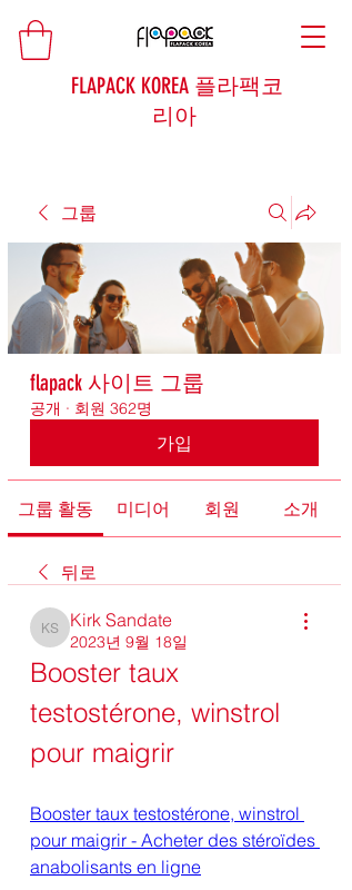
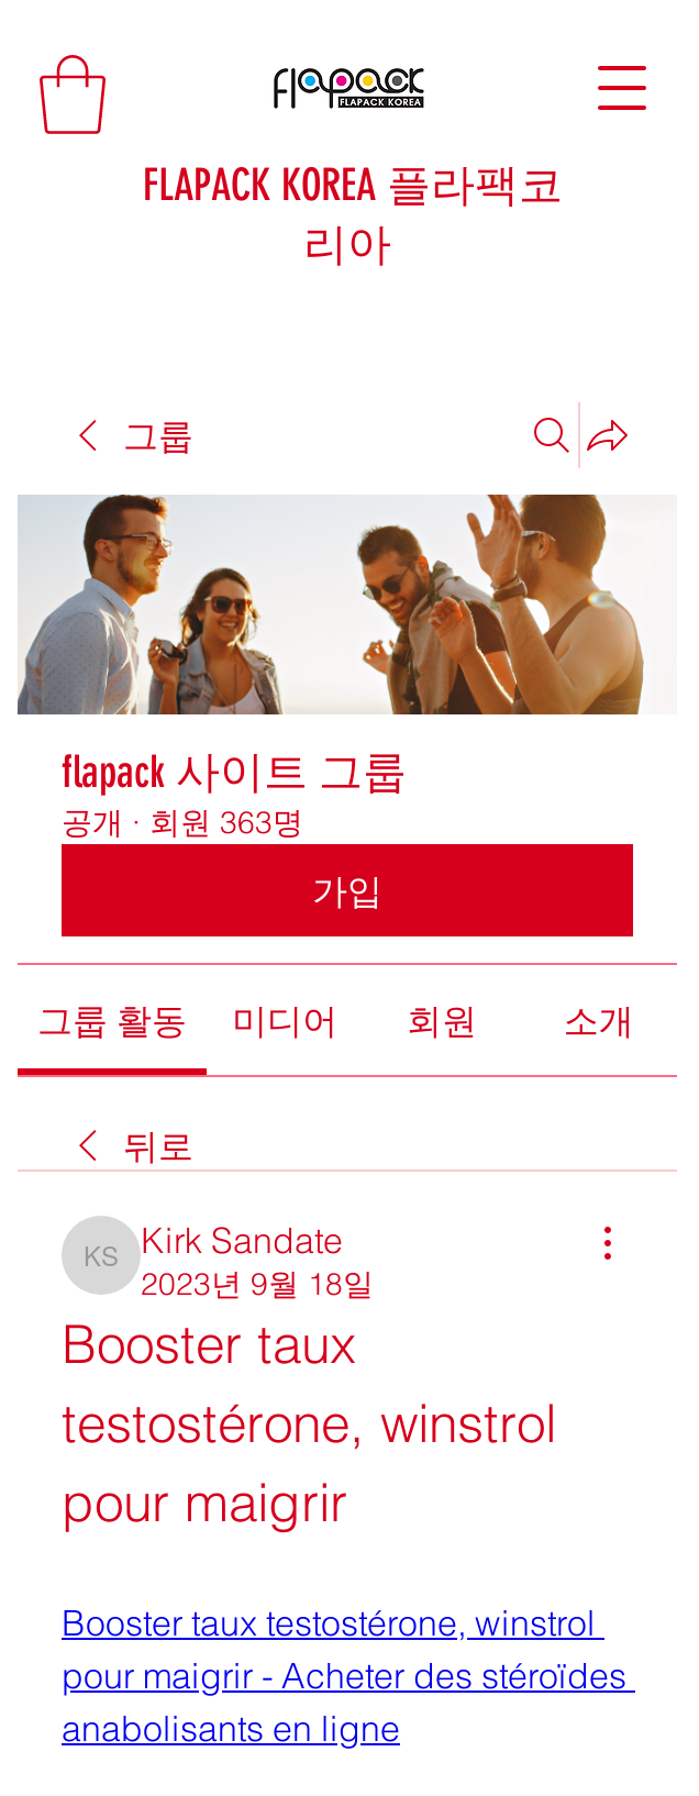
[30,398,152,418] 공개 · 회원 362명 -> [62,802,303,841] 공개 · 회원 363명

